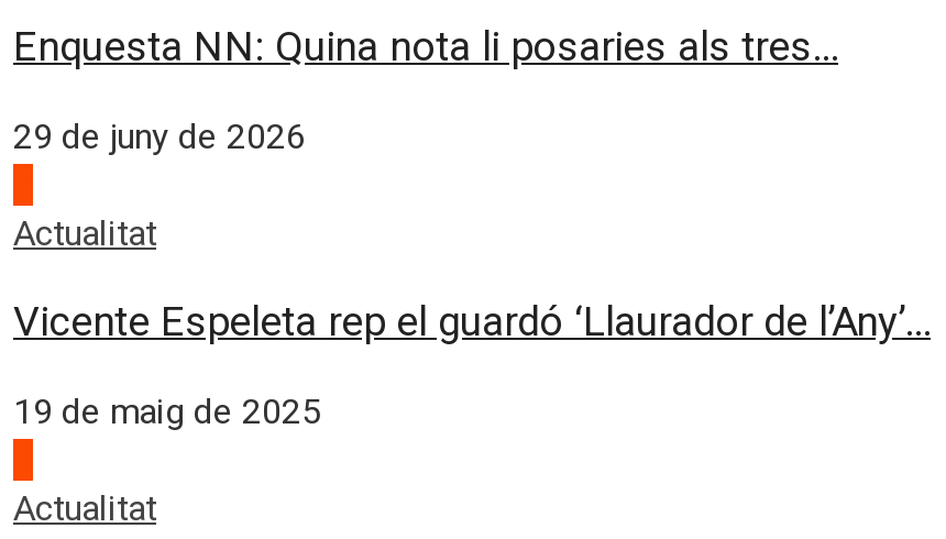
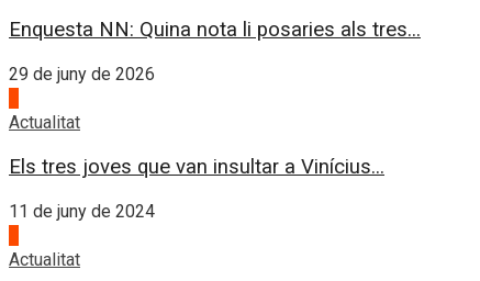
[13,299,931,347] Vicente Espeleta rep el guardó ‘Llaurador de l’Any’... -> [9,155,384,179] Els tres joves que van insultar a Vinícius...
[13,390,321,432] 19 de maig de 2025 -> [9,201,155,222] 11 de juny de 2024

